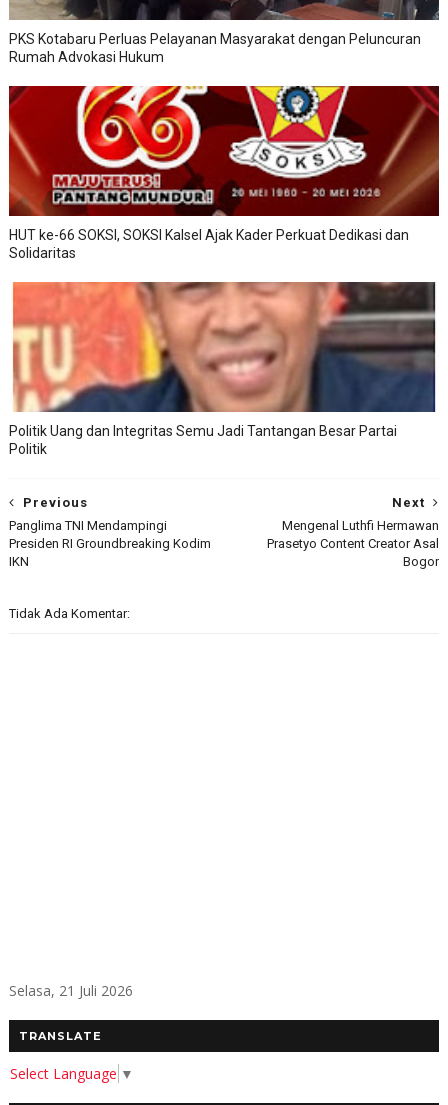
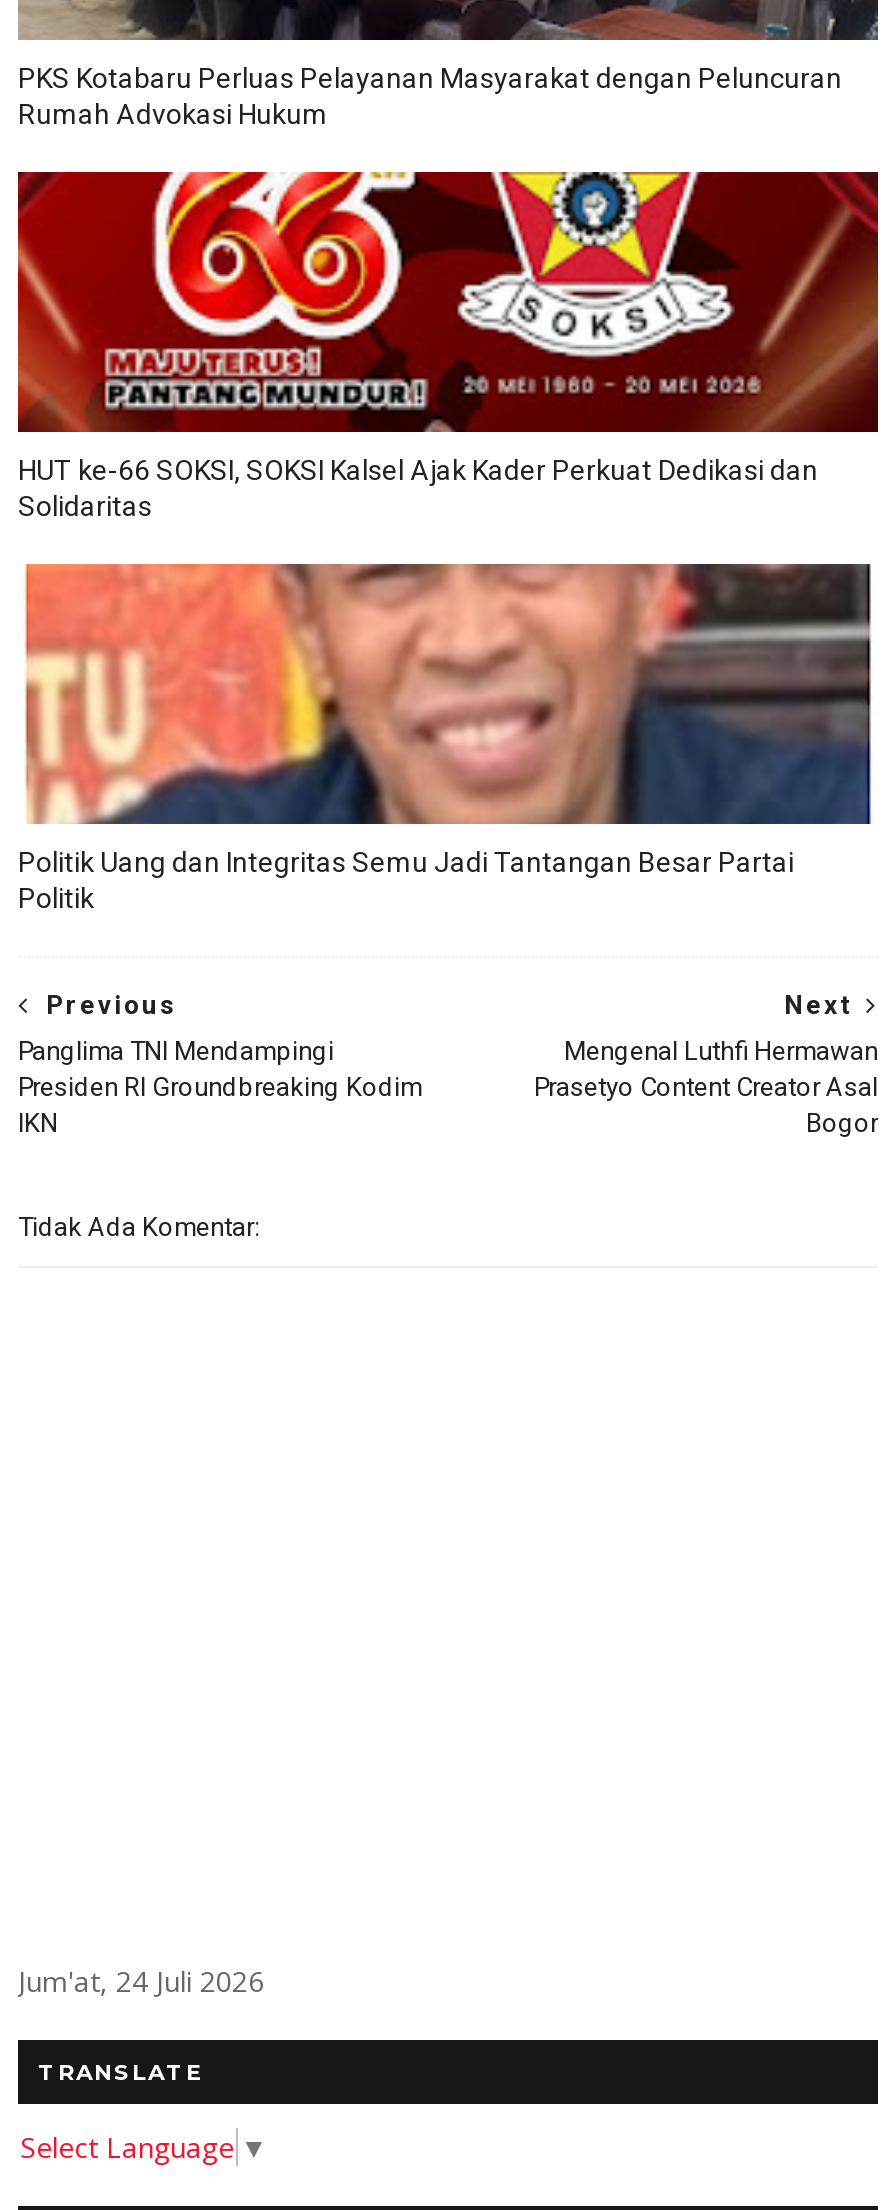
[9,981,133,1000] Selasa, 21 Juli 2026 -> [18,1962,264,2000] Jum'at, 24 Juli 2026

